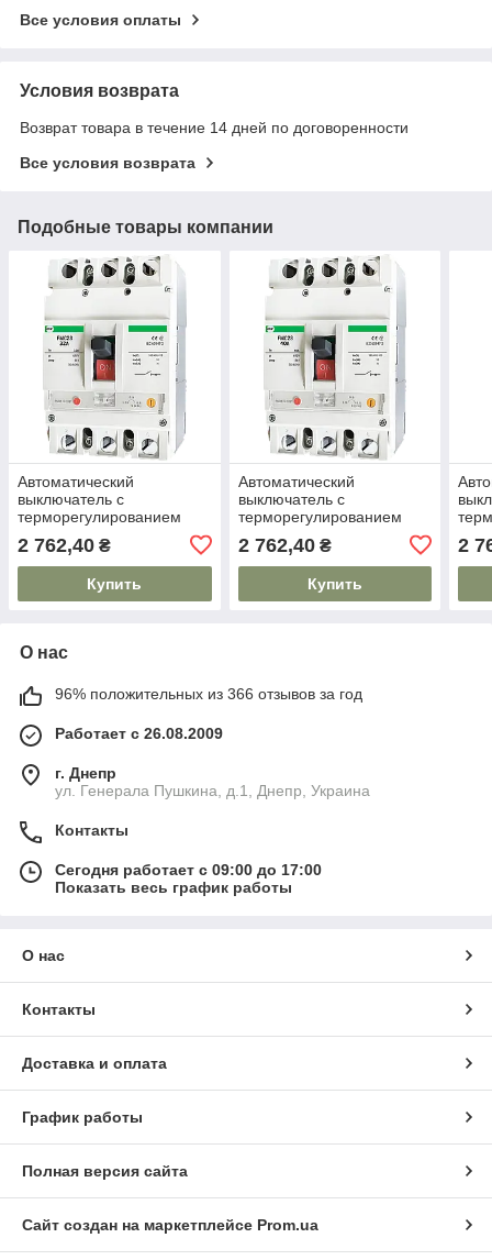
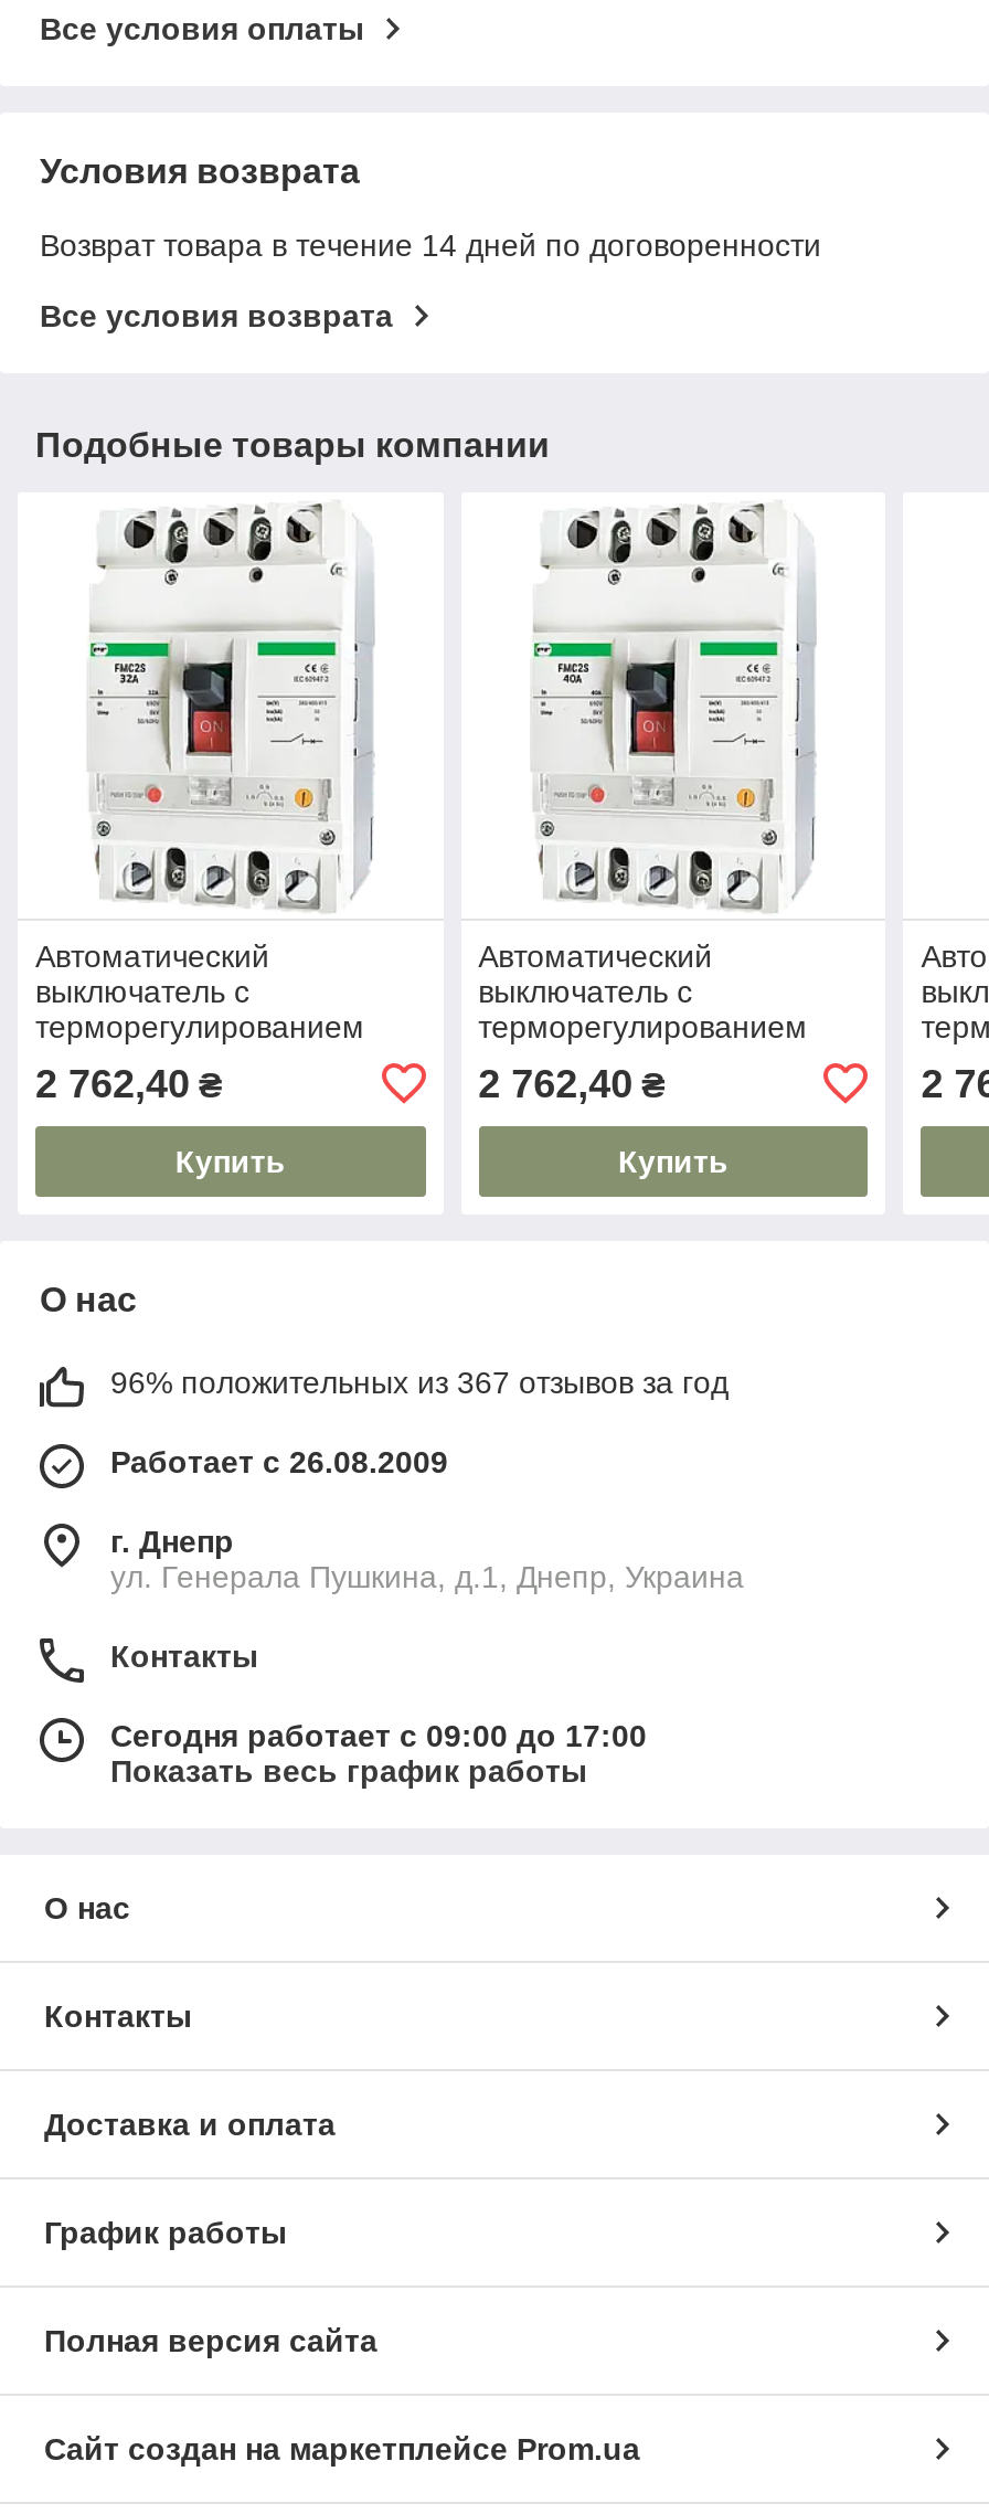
[55,685,362,702] 96% положительных из 366 отзывов за год -> [110,1364,729,1400] 96% положительных из 367 отзывов за год

